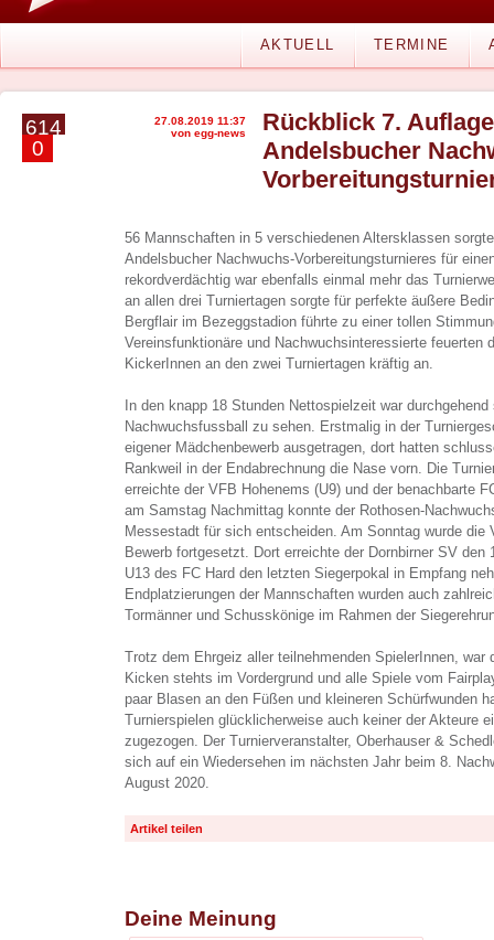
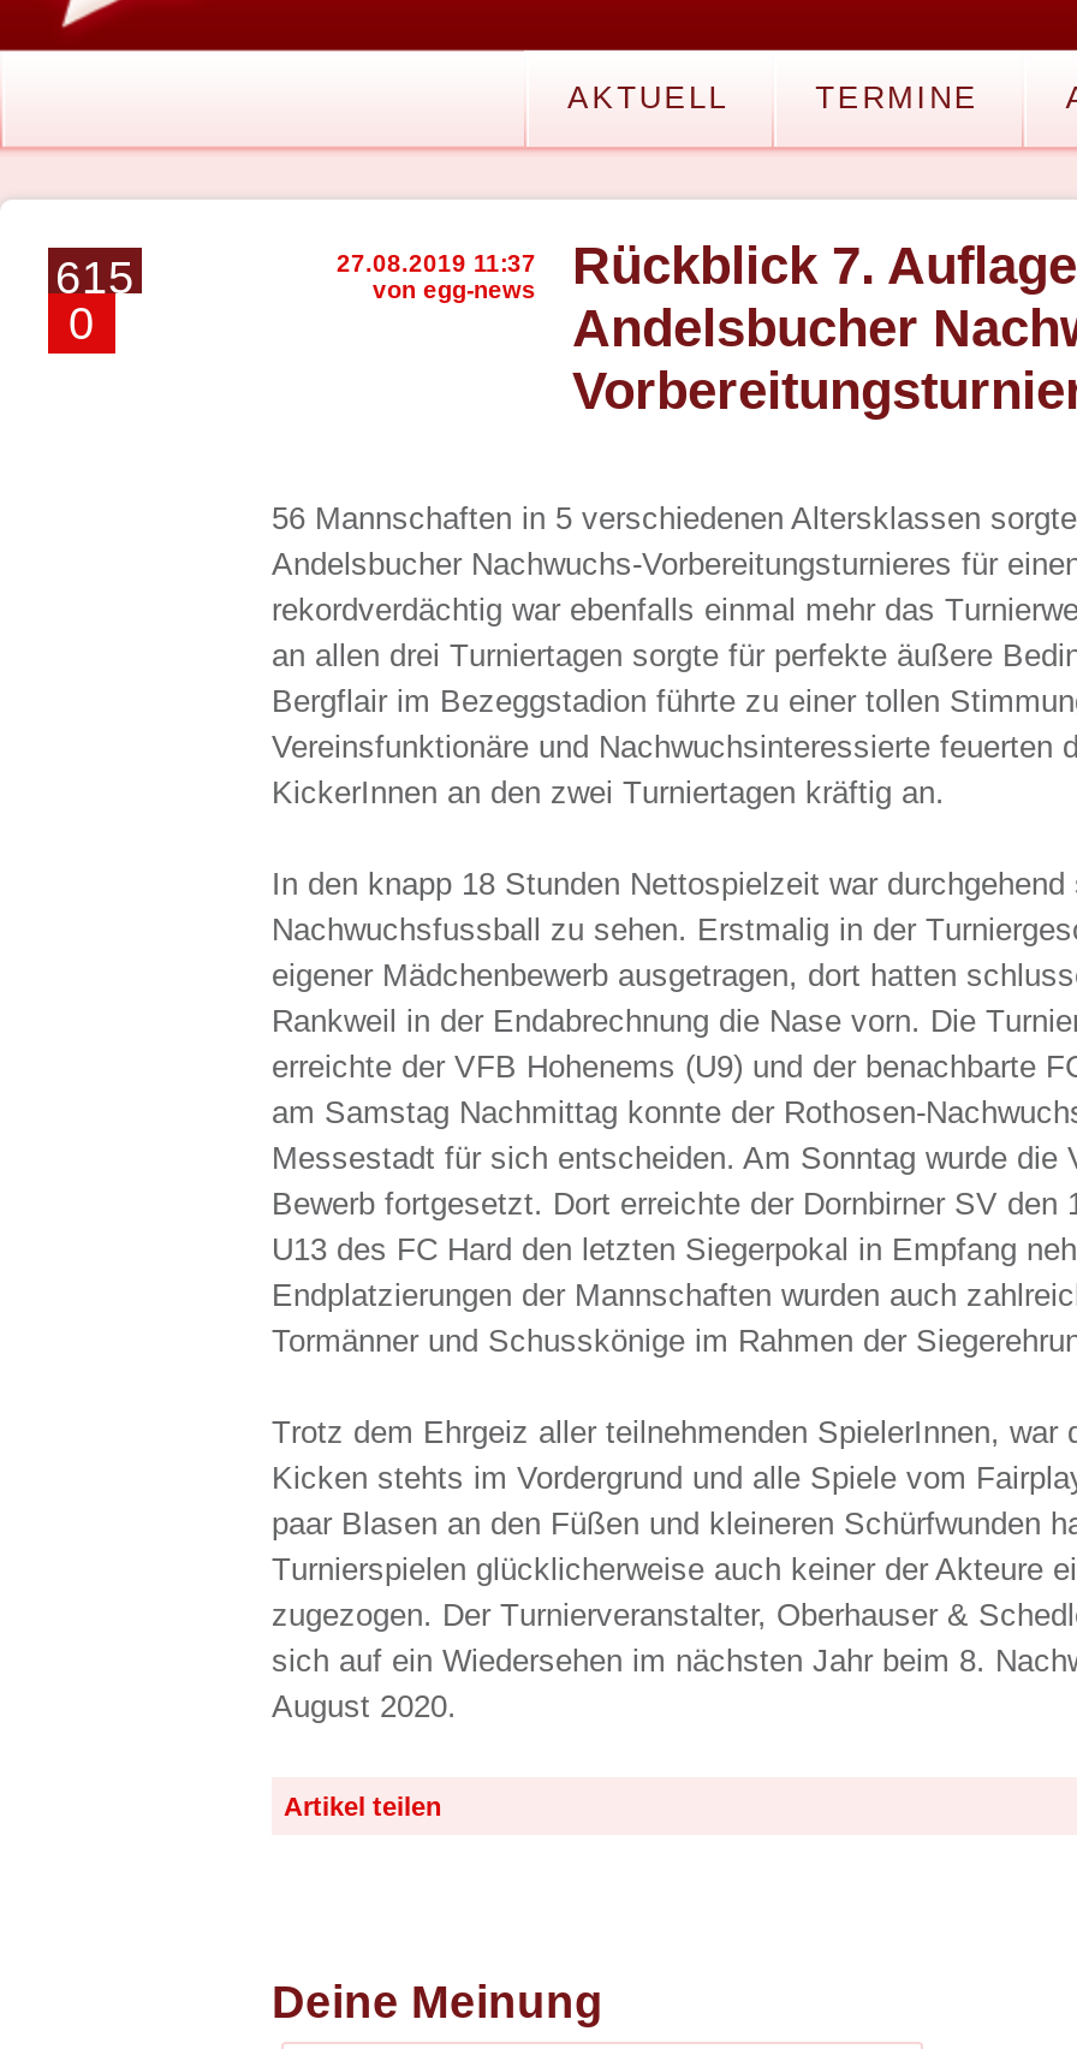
[25,116,62,139] 614 -> [55,253,135,303] 615

